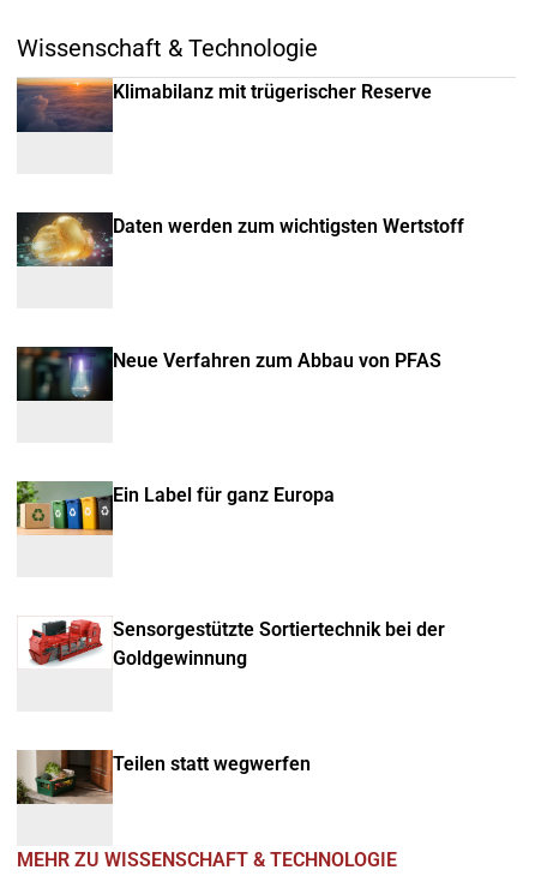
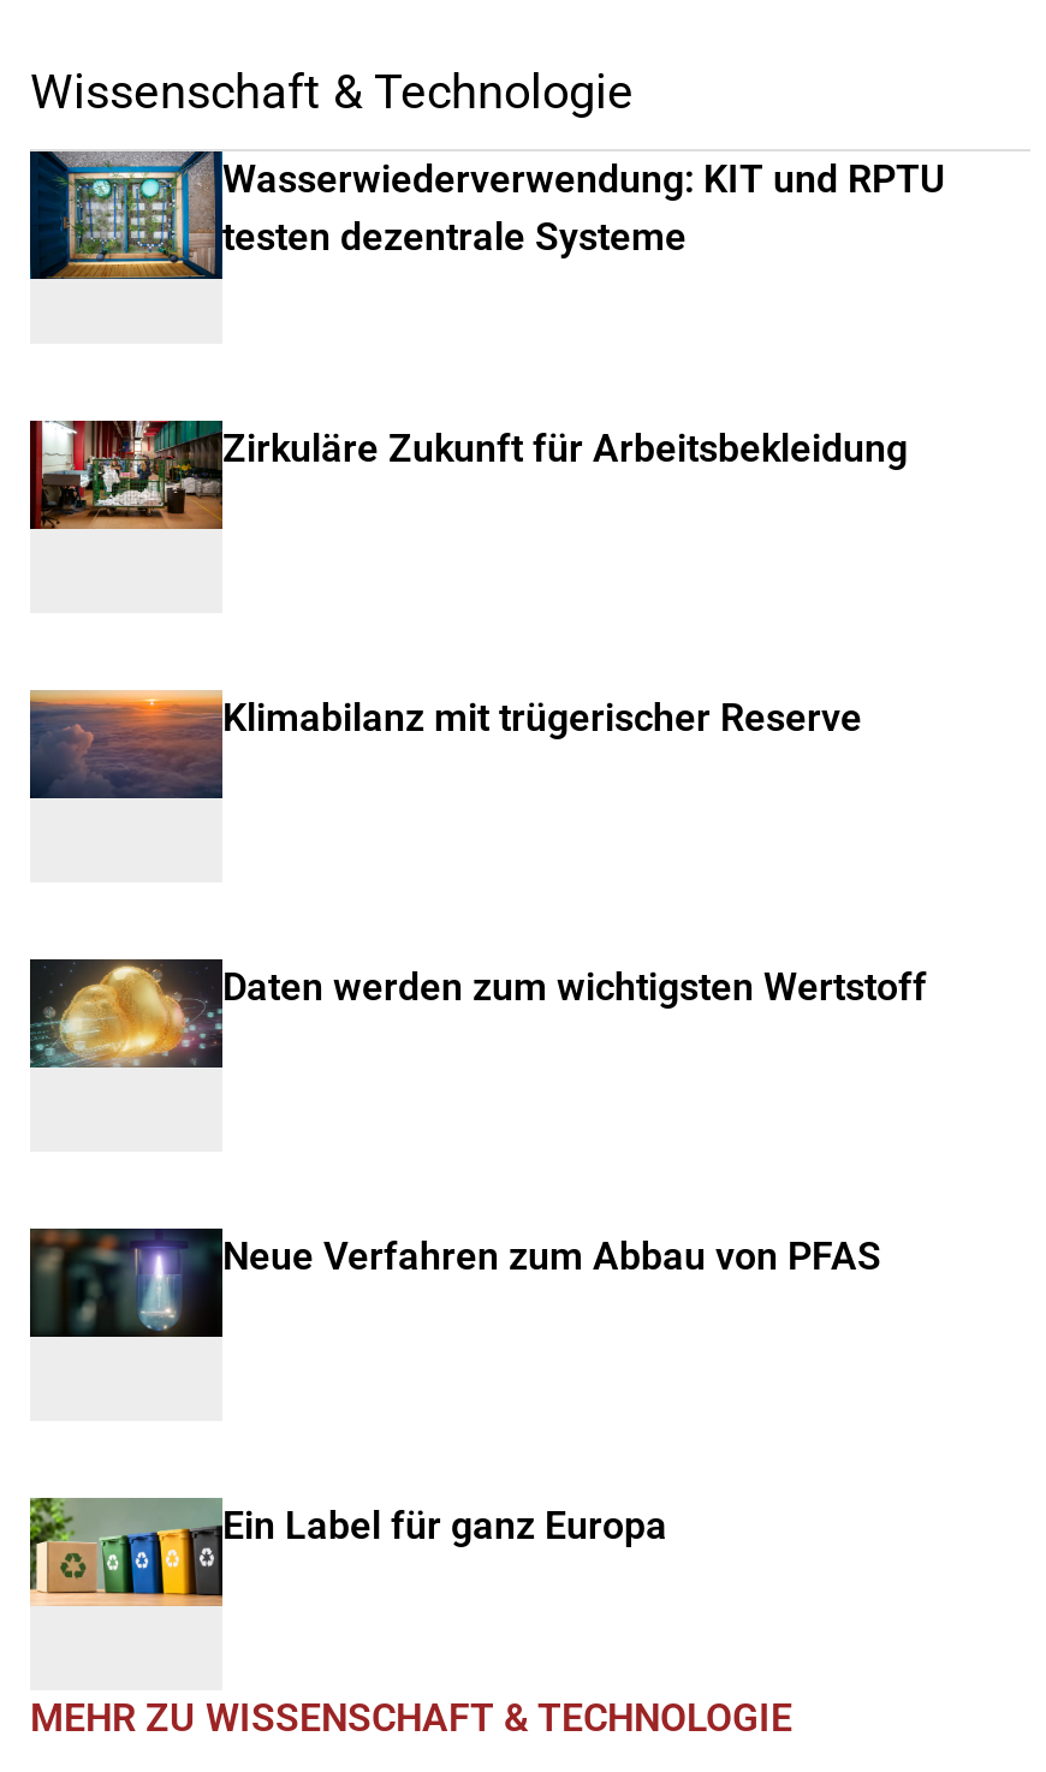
none -> [28,149,946,281] [image] | Wasserwiederverwendung: KIT und RPTU | testen dezentrale Systeme
none -> [30,418,908,531] [image] | Zirkuläre Zukunft für Arbeitsbekleidung
moved [16,78,464,506] -> [28,690,927,1548]: [image] | Klimabilanz mit trügerischer Reserve | Daten werden zum wichtigsten Wertstoff | Neue Verfahren zum Abbau von PFAS | Ein Label für ganz Europa
moved [14,480,112,536] -> [25,1496,220,1609]: [image]
[28,618,445,670] [image] | Sensorgestützte Sortiertechnik bei der | Goldgewinnung -> none
[16,749,311,805] [image] | Teilen statt wegwerfen -> none

